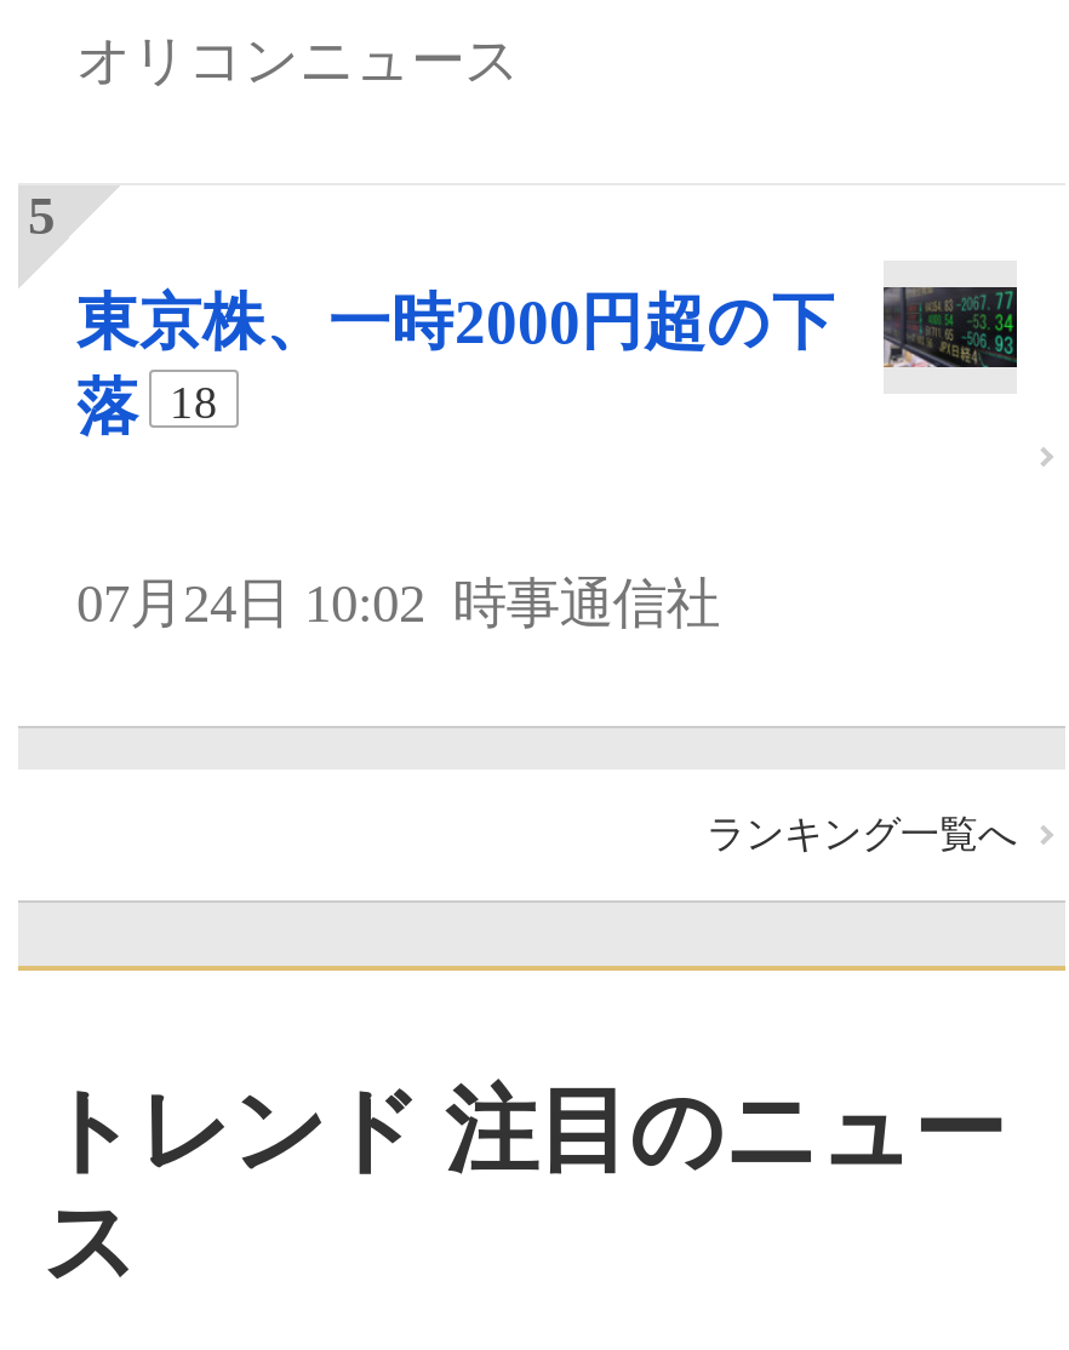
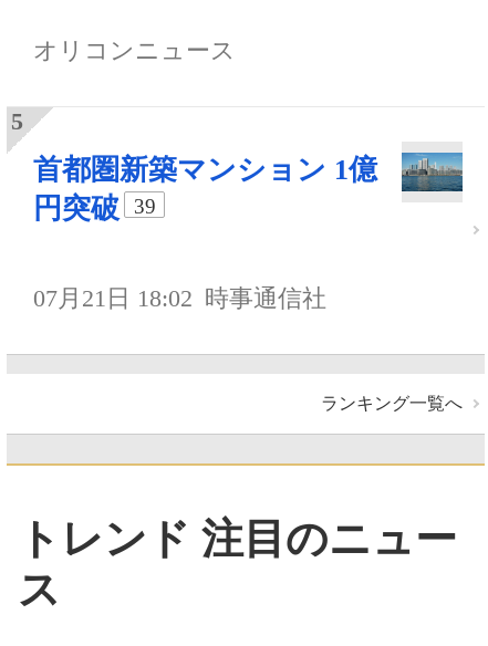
[76,285,1019,441] [image] | 東京株、一時2000円超の下 | 落 18 -> [33,152,464,224] [image] | 首都圏新築マンション 1億 | 円突破 39
[76,572,719,633] 07月24日 10:02 時事通信社 -> [33,284,327,311] 07月21日 18:02 時事通信社

